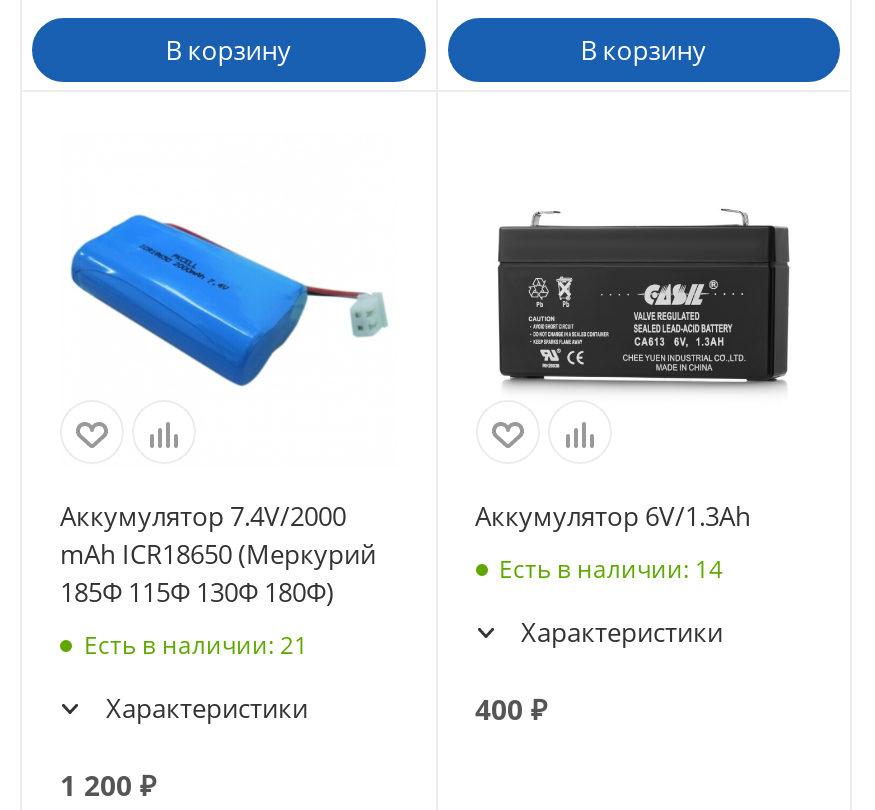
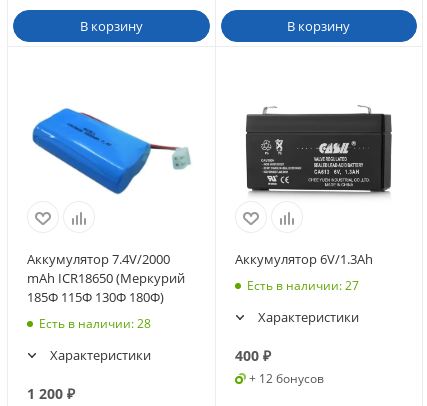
[499,553,723,587] Есть в наличии: 14 -> [246,277,358,294] Есть в наличии: 27
[84,629,308,663] Есть в наличии: 21 -> [39,315,151,332] Есть в наличии: 28
none -> [248,370,323,387] + 12 бонусов

